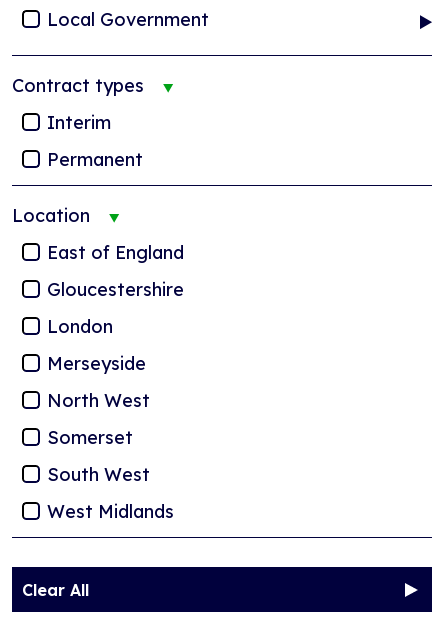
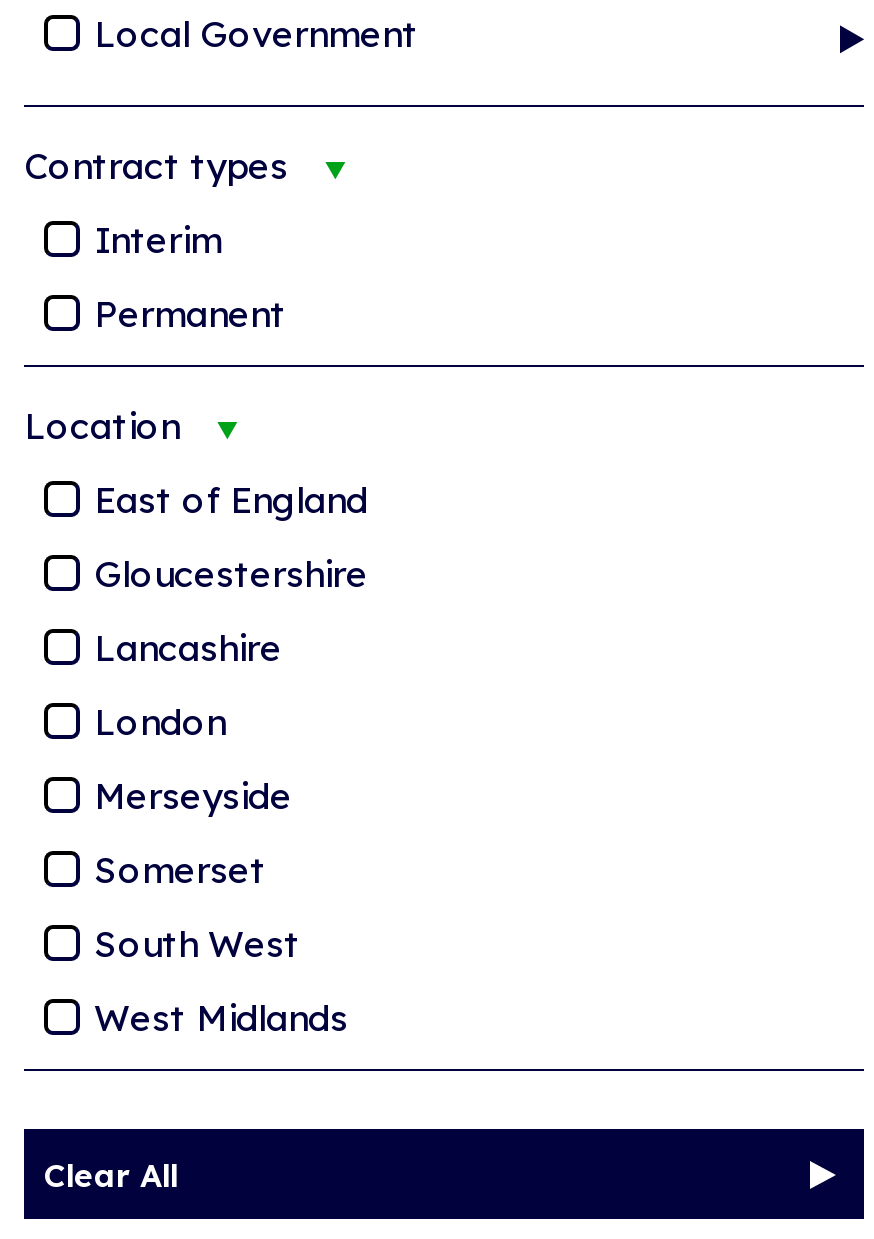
none -> [94,625,282,671] Lancashire
moved [47,315,146,375] -> [94,699,292,819]: London | Merseyside
[47,389,150,412] North West -> none

